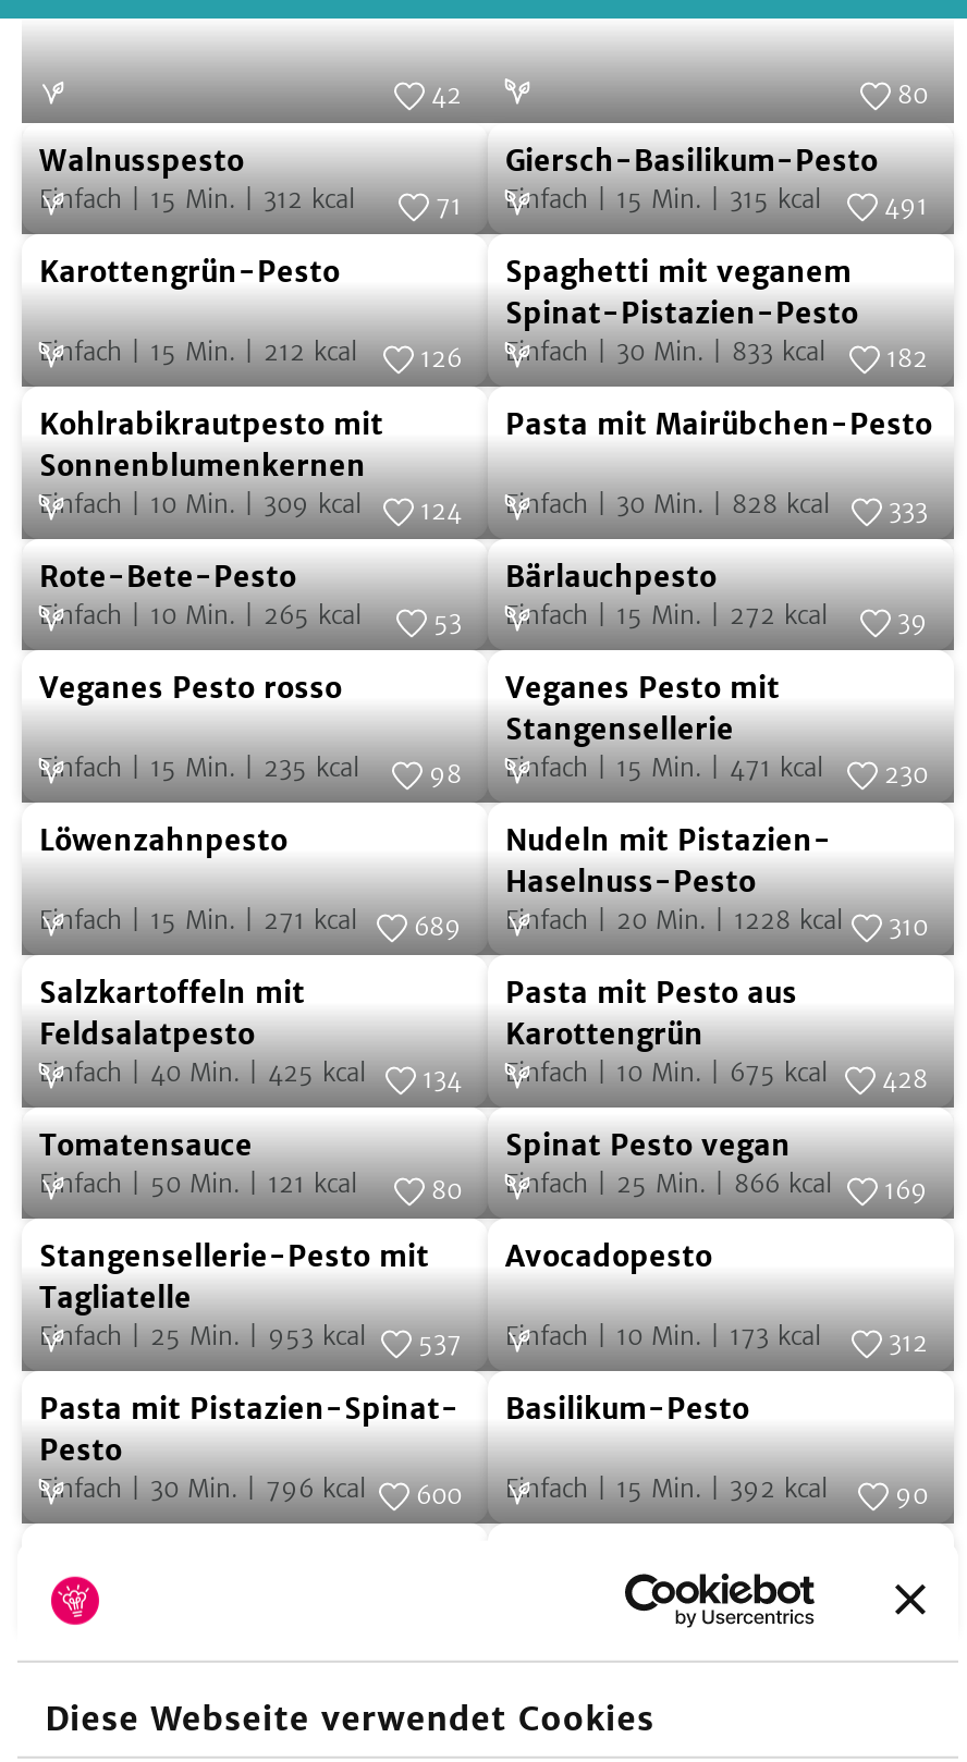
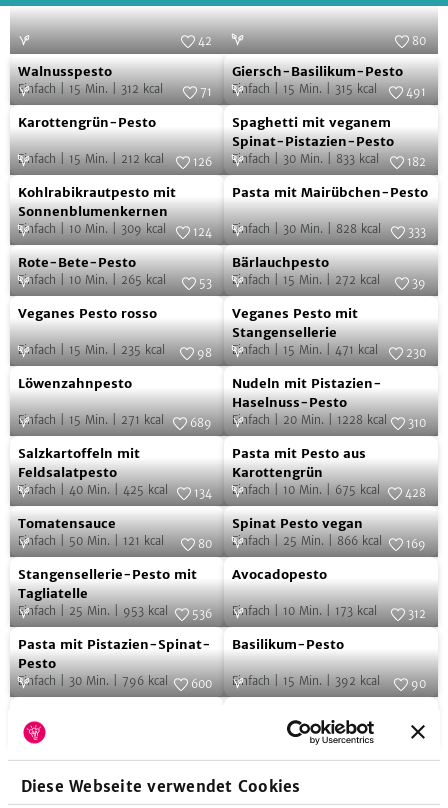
[418,1327,462,1358] 537 -> [192,607,212,621] 536

